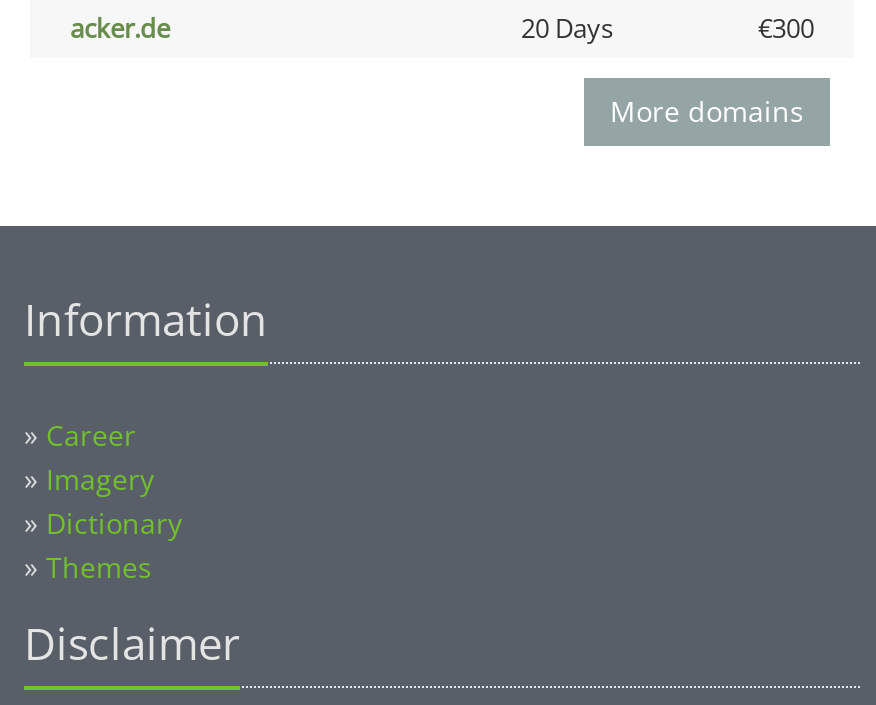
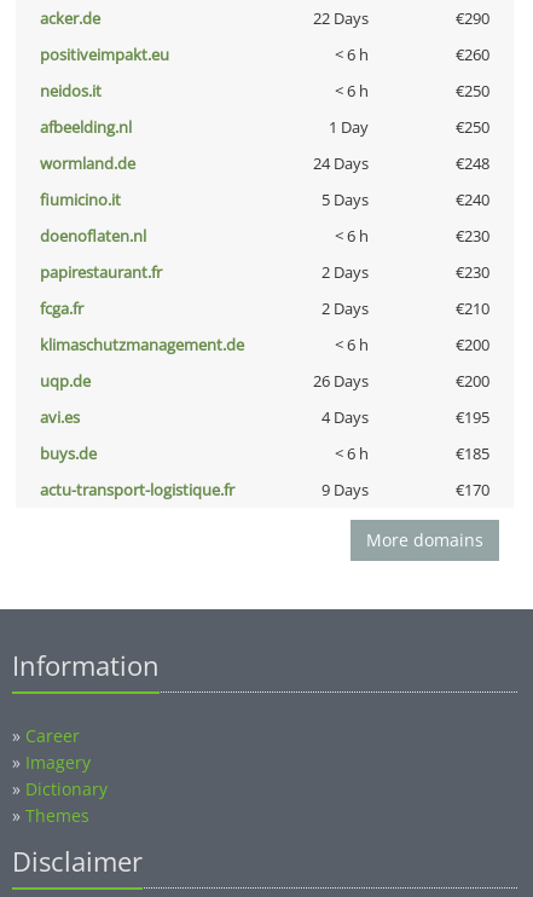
[521,10,814,46] 20 Days | €300 -> [40,7,489,500] 22 Days | €290 | positiveimpakt.eu | < 6 h | €260 | neidos.it | < 6 h | €250 | afbeelding.nl | 1 Day | €250 | wormland.de | 24 Days | €248 | fiumicino.it | 5 Days | €240 | doenoflaten.nl | < 6 h | €230 | papirestaurant.fr | 2 Days | €230 | fcga.fr | 2 Days | €210 | klimaschutzmanagement.de | < 6 h | €200 | uqp.de | 26 Days | €200 | avi.es | 4 Days | €195 | buys.de | < 6 h | €185 | actu-transport-logistique.fr | 9 Days | €170

